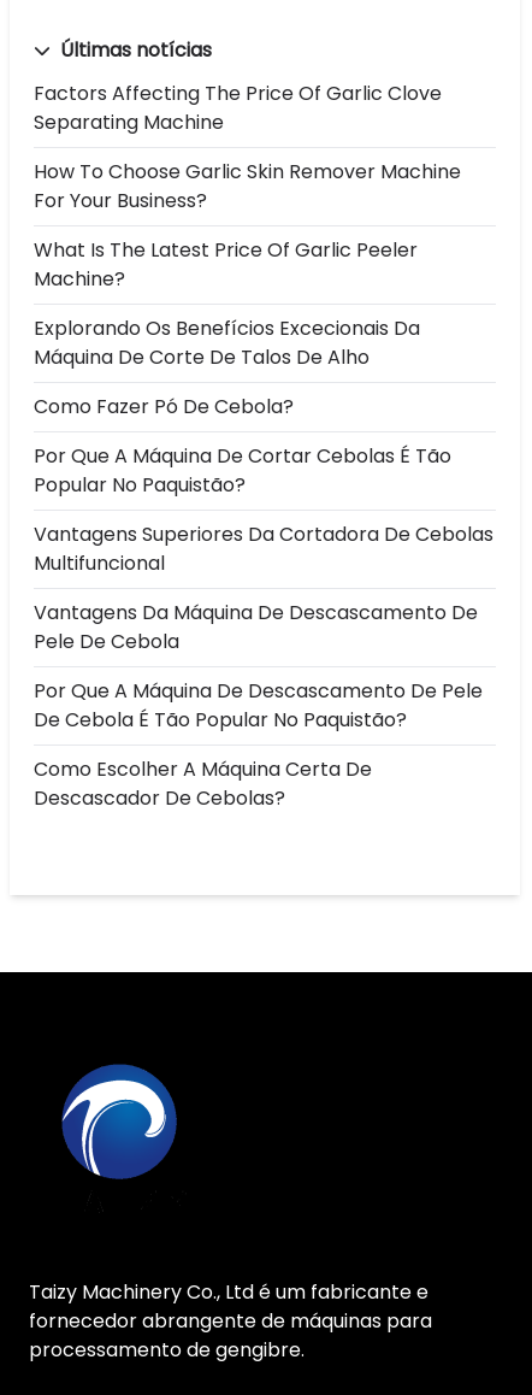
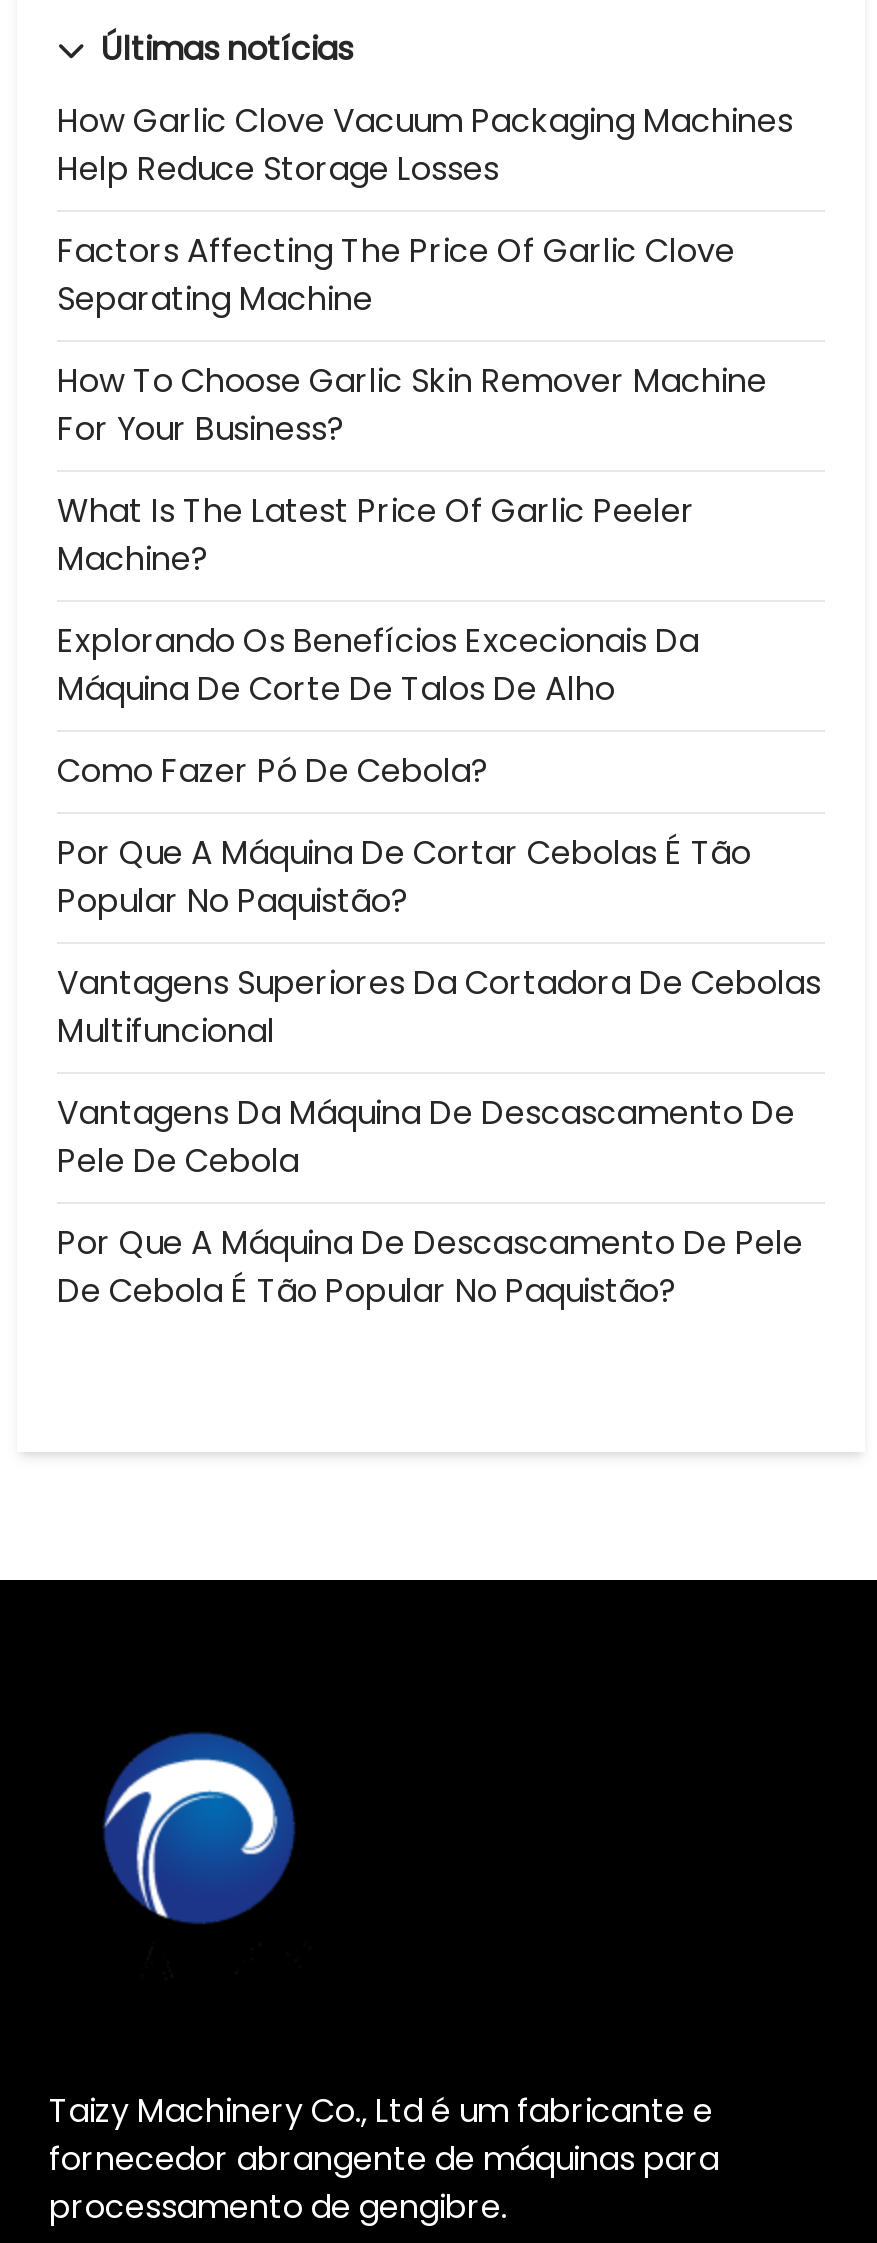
none -> [57,98,793,192] How Garlic Clove Vacuum Packaging Machines | Help Reduce Storage Losses
moved [34,80,493,734] -> [57,228,821,1314]: Factors Affecting The Price Of Garlic Clove | Separating Machine | How To Choose Garlic Skin Remover Machine | ... | Por Que A Máquina De Descascamento De Pele | De Cebola É Tão Popular No Paquistão?
[34,755,372,812] Como Escolher A Máquina Certa De | Descascador De Cebolas? -> none

